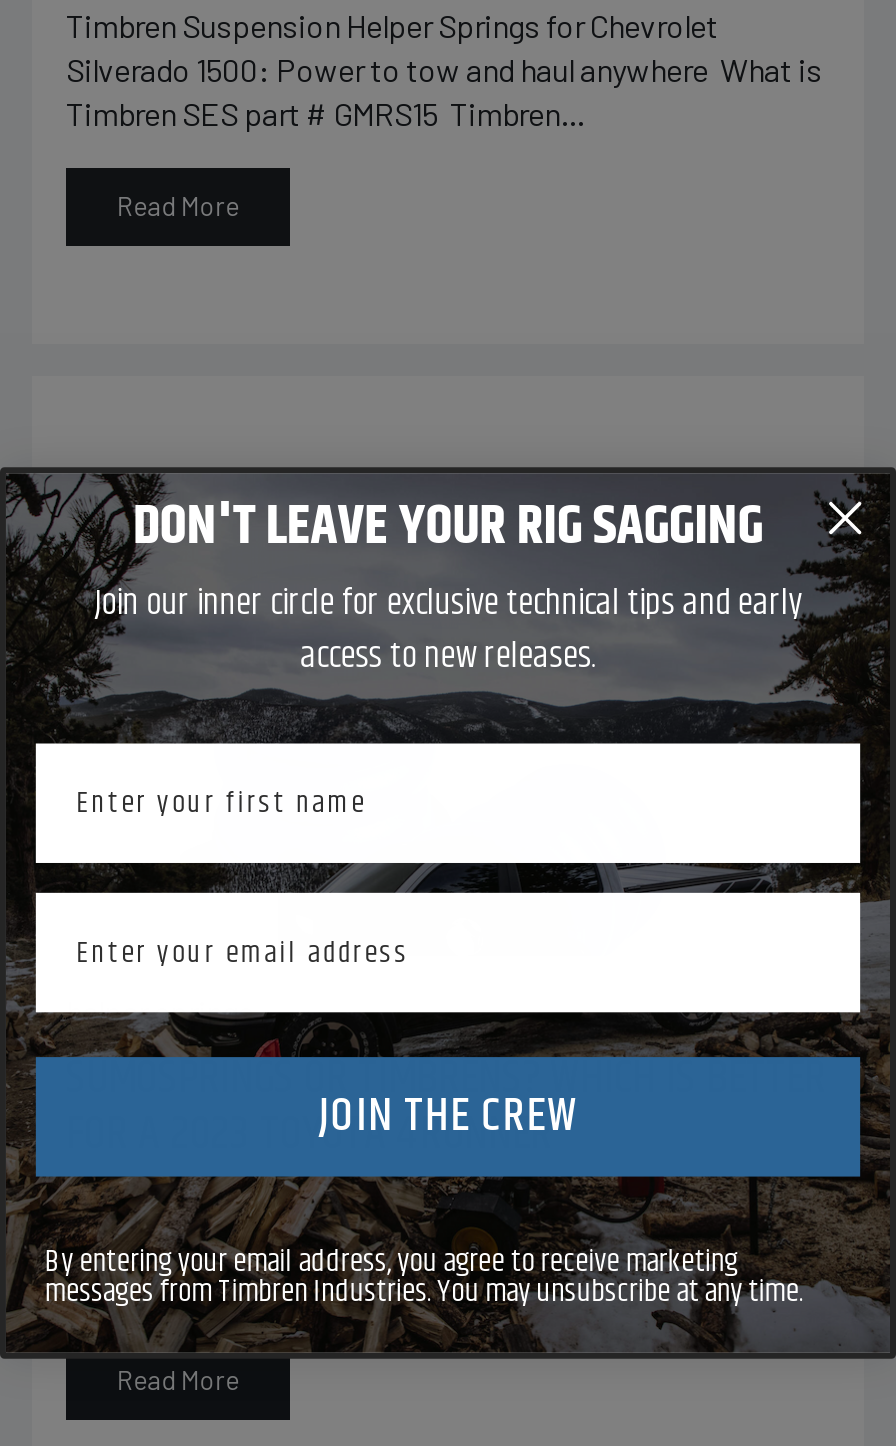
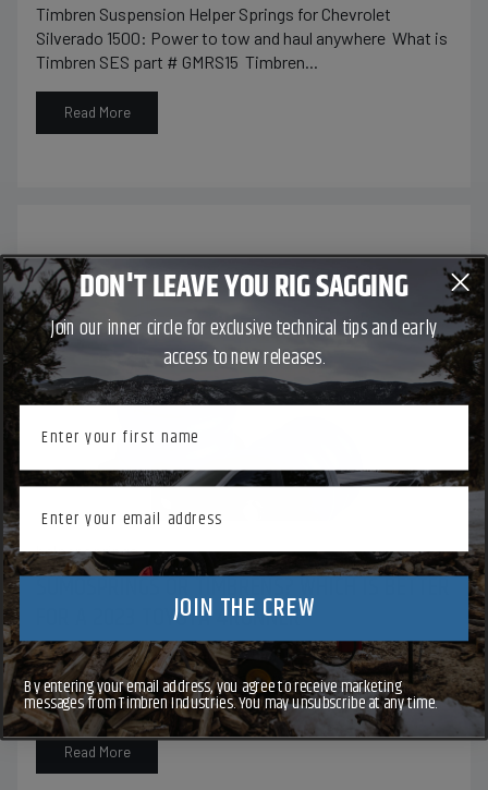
[133,485,763,570] DON'T LEAVE YOUR RIG SAGGING -> [80,264,408,311] DON'T LEAVE YOU RIG SAGGING

